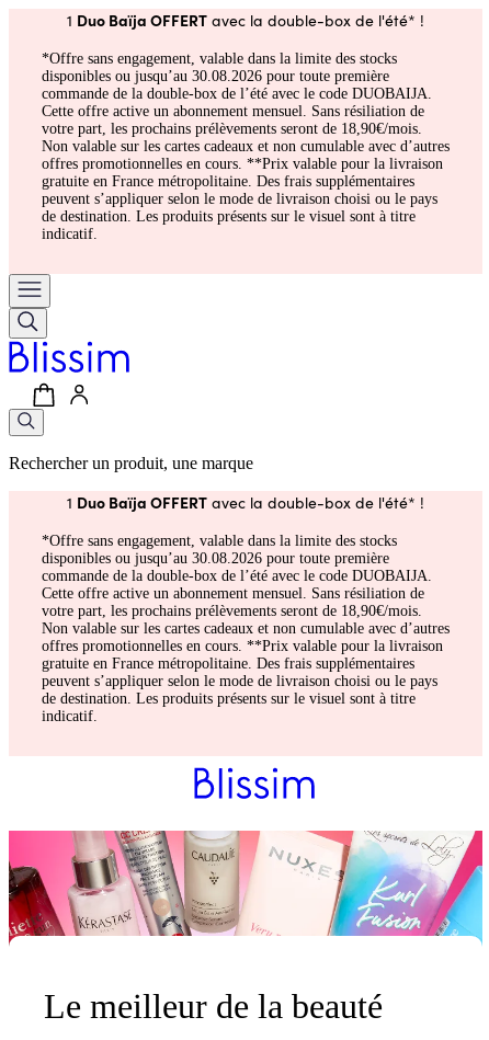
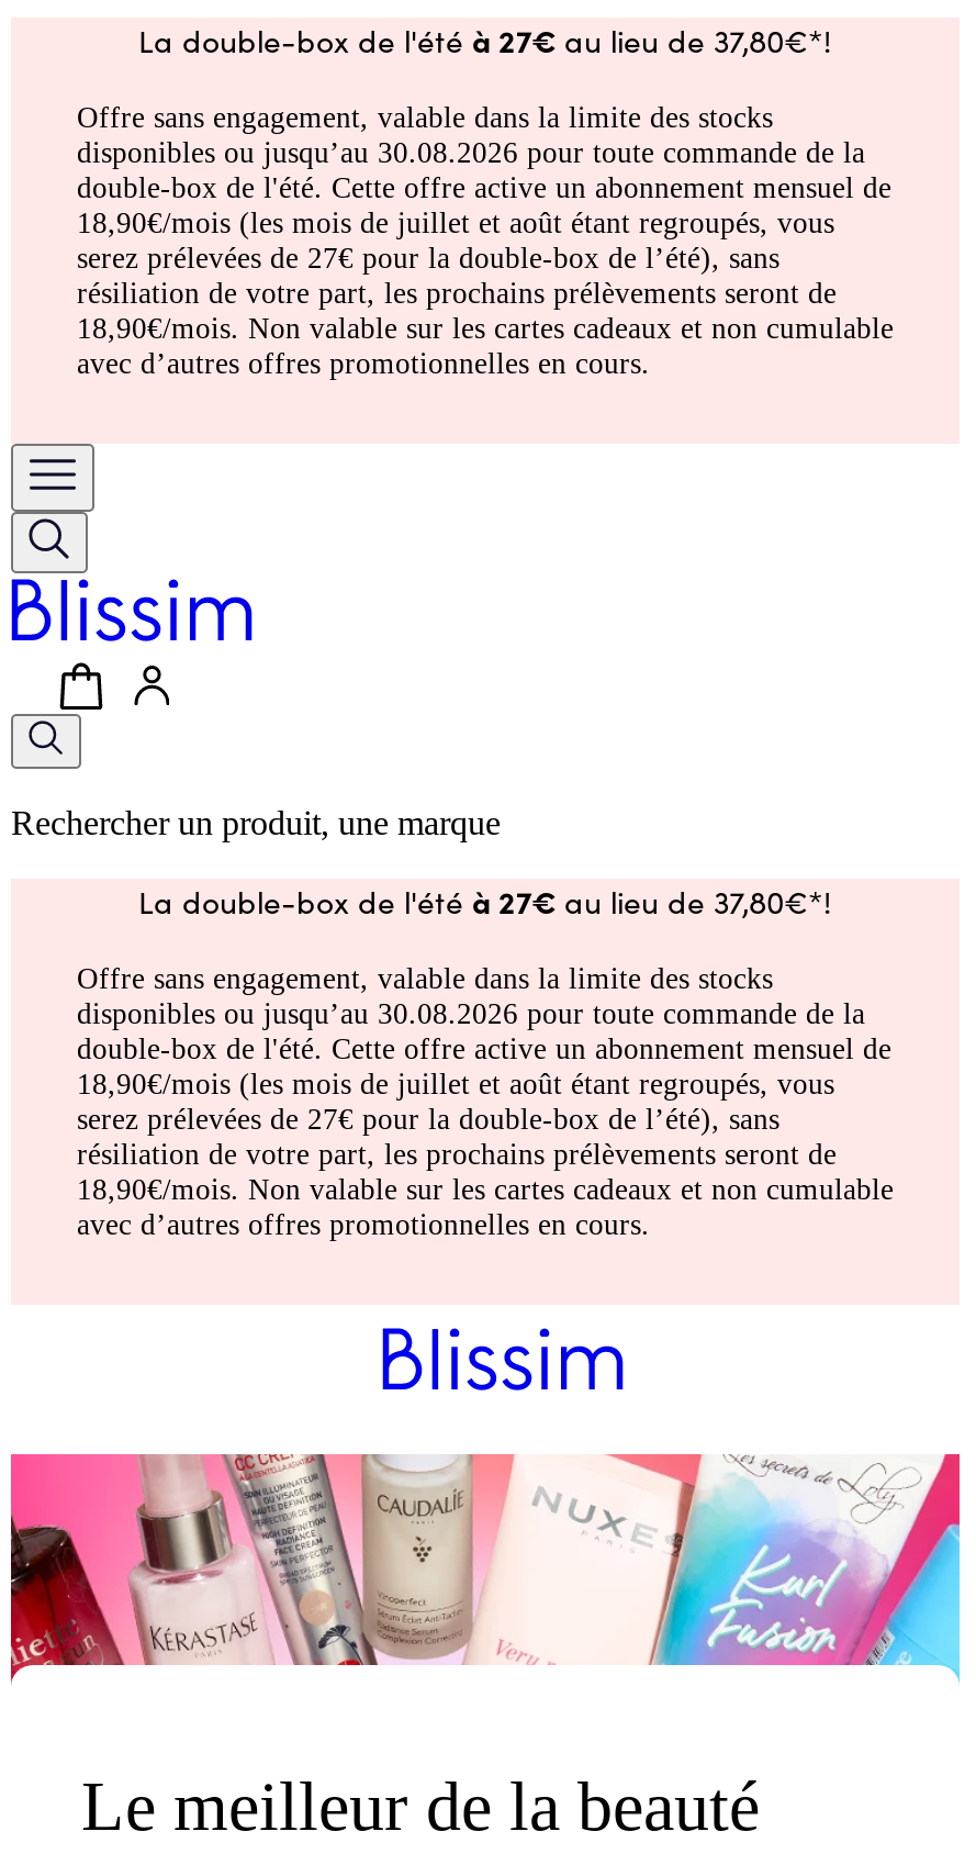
[67,9,424,31] 1 Duo Baïja OFFERT avec la double-box de l'été* ! -> [138,18,832,62] La double-box de l'été à 27€au lieu de 37,80€*!
[42,50,450,242] *Offre sans engagement, valable dans la limite des stocks | disponibles ou jusqu’au 30.08.2026 pour toute première | commande de la double-box de l’été avec le code DUOBAIJA. | Cette offre active un abonnement mensuel. Sans résiliation de | votre part, les prochains prélèvements seront de 18,90€/mois. | Non valable sur les cartes cadeaux et non cumulable avec d’autres | offres promotionnelles en cours. **Prix valable pour la livraison | gratuite en France métropolitaine. Des frais supplémentaires | peuvent s’appliquer selon le mode de livraison choisi ou le pays | de destination. Les produits présents sur le visuel sont à titre | indicatif. -> [77,100,894,379] Offre sans engagement, valable dans la limite des stocks | disponibles ou jusqu’au 30.08.2026 pour toute commande de la | double-box de l'été. Cette offre active un abonnement mensuel de | 18,90€/mois (les mois de juillet et août étant regroupés, vous | serez prélevées de 27€ pour la double-box de l’été), sans | résiliation de votre part, les prochains prélèvements seront de | 18,90€/mois. Non valable sur les cartes cadeaux et non cumulable | avec d’autres offres promotionnelles en cours.
[67,491,424,513] 1 Duo Baïja OFFERT avec la double-box de l'été* ! -> [138,879,832,923] La double-box de l'été à 27€au lieu de 37,80€*!
[42,532,450,724] *Offre sans engagement, valable dans la limite des stocks | disponibles ou jusqu’au 30.08.2026 pour toute première | commande de la double-box de l’été avec le code DUOBAIJA. | Cette offre active un abonnement mensuel. Sans résiliation de | votre part, les prochains prélèvements seront de 18,90€/mois. | Non valable sur les cartes cadeaux et non cumulable avec d’autres | offres promotionnelles en cours. **Prix valable pour la livraison | gratuite en France métropolitaine. Des frais supplémentaires | peuvent s’appliquer selon le mode de livraison choisi ou le pays | de destination. Les produits présents sur le visuel sont à titre | indicatif. -> [77,962,894,1241] Offre sans engagement, valable dans la limite des stocks | disponibles ou jusqu’au 30.08.2026 pour toute commande de la | double-box de l'été. Cette offre active un abonnement mensuel de | 18,90€/mois (les mois de juillet et août étant regroupés, vous | serez prélevées de 27€ pour la double-box de l’été), sans | résiliation de votre part, les prochains prélèvements seront de | 18,90€/mois. Non valable sur les cartes cadeaux et non cumulable | avec d’autres offres promotionnelles en cours.

